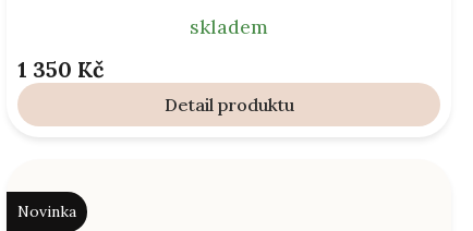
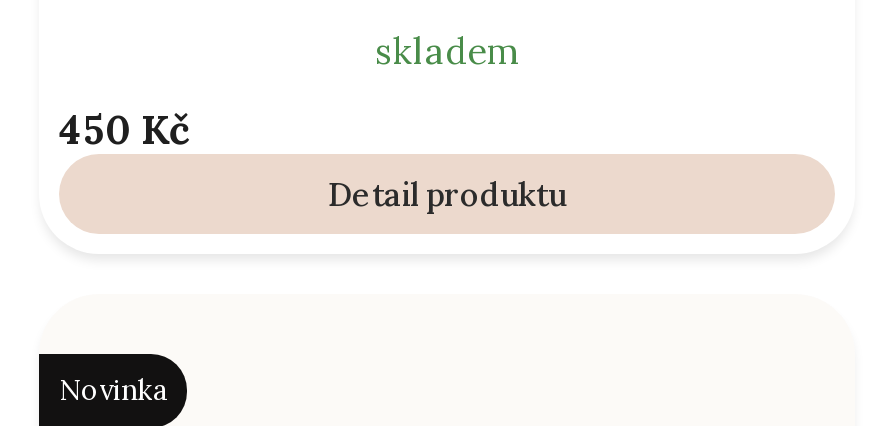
[17,55,104,82] 1 350 Kč -> [59,103,189,153] 450 Kč

